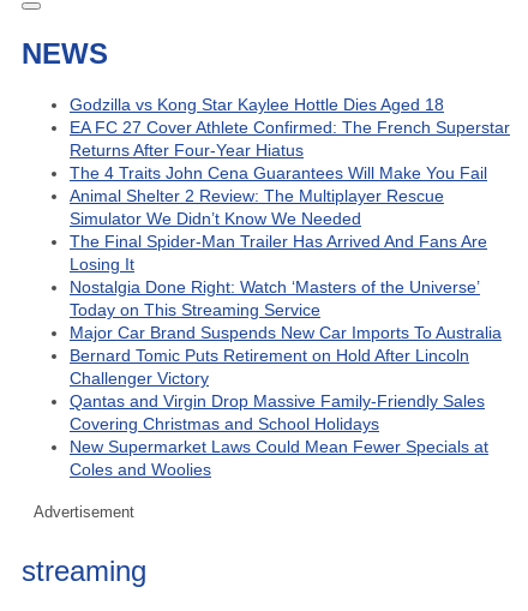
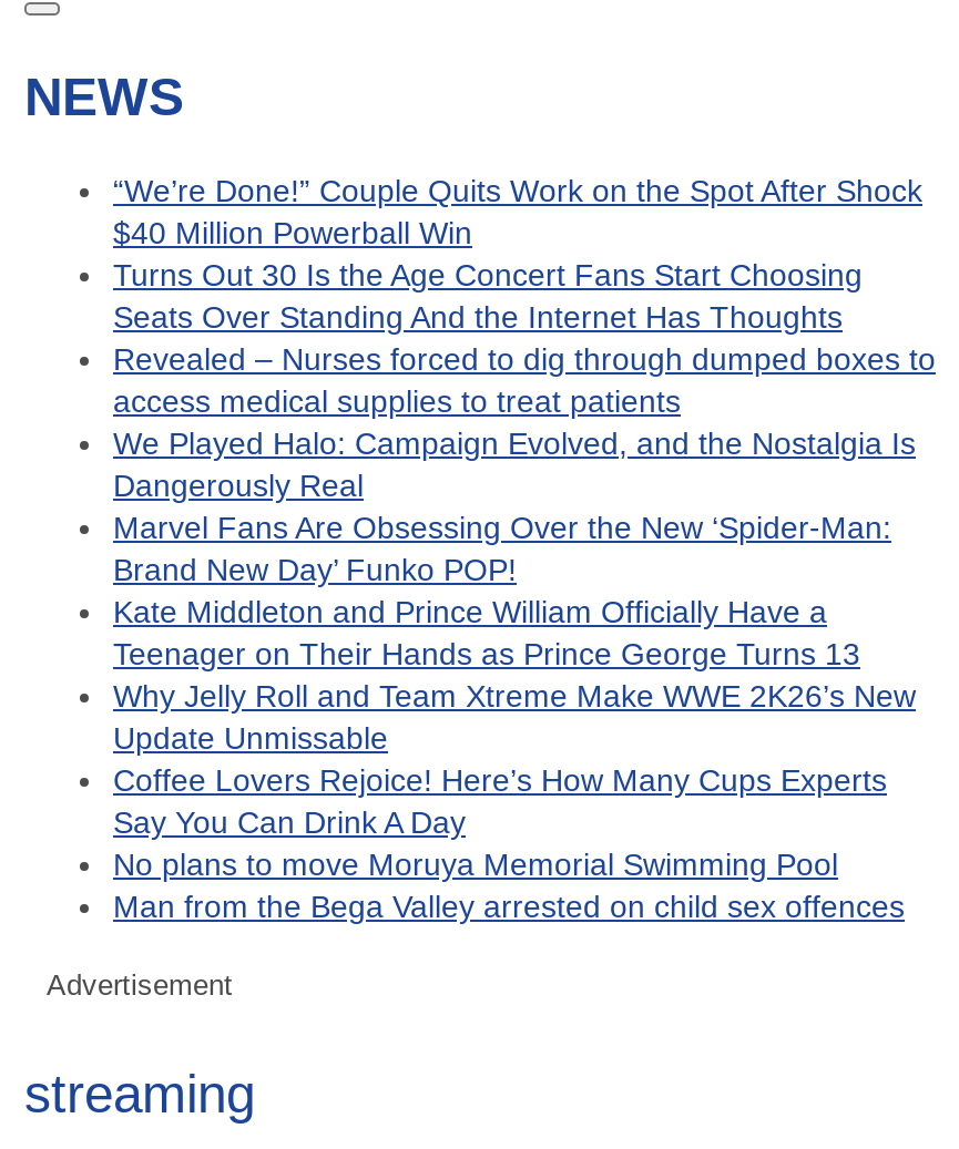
[70,95,510,479] Godzilla vs Kong Star Kaylee Hottle Dies Aged 18 | EA FC 27 Cover Athlete Confirmed: The French Superstar | Returns After Four-Year Hiatus | The 4 Traits John Cena Guarantees Will Make You Fail | Animal Shelter 2 Review: The Multiplayer Rescue | Simulator We Didn’t Know We Needed | The Final Spider-Man Trailer Has Arrived And Fans Are | Losing It | Nostalgia Done Right: Watch ‘Masters of the Universe’ | Today on This Streaming Service | Major Car Brand Suspends New Car Imports To Australia | Bernard Tomic Puts Retirement on Hold After Lincoln | Challenger Victory | Qantas and Virgin Drop Massive Family-Friendly Sales | Covering Christmas and School Holidays | New Supermarket Laws Could Mean Fewer Specials at | Coles and Woolies -> [113,172,936,924] “We’re Done!” Couple Quits Work on the Spot After Shock | $40 Million Powerball Win | Turns Out 30 Is the Age Concert Fans Start Choosing | Seats Over Standing And the Internet Has Thoughts | Revealed – Nurses forced to dig through dumped boxes to | access medical supplies to treat patients | We Played Halo: Campaign Evolved, and the Nostalgia Is | Dangerously Real | Marvel Fans Are Obsessing Over the New ‘Spider-Man: | Brand New Day’ Funko POP! | Kate Middleton and Prince William Officially Have a | Teenager on Their Hands as Prince George Turns 13 | Why Jelly Roll and Team Xtreme Make WWE 2K26’s New | Update Unmissable | Coffee Lovers Rejoice! Here’s How Many Cups Experts | Say You Can Drink A Day | No plans to move Moruya Memorial Swimming Pool | Man from the Bega Valley arrested on child sex offences

